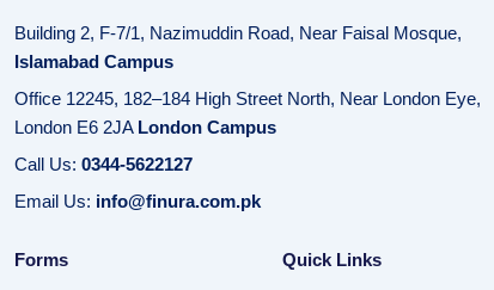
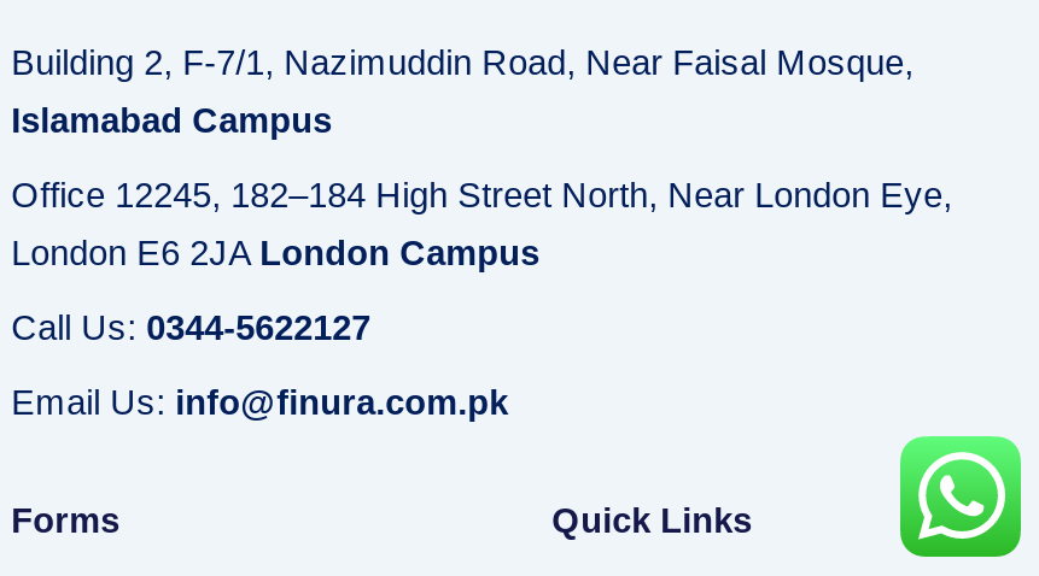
none -> [898,433,1023,560] [image]

